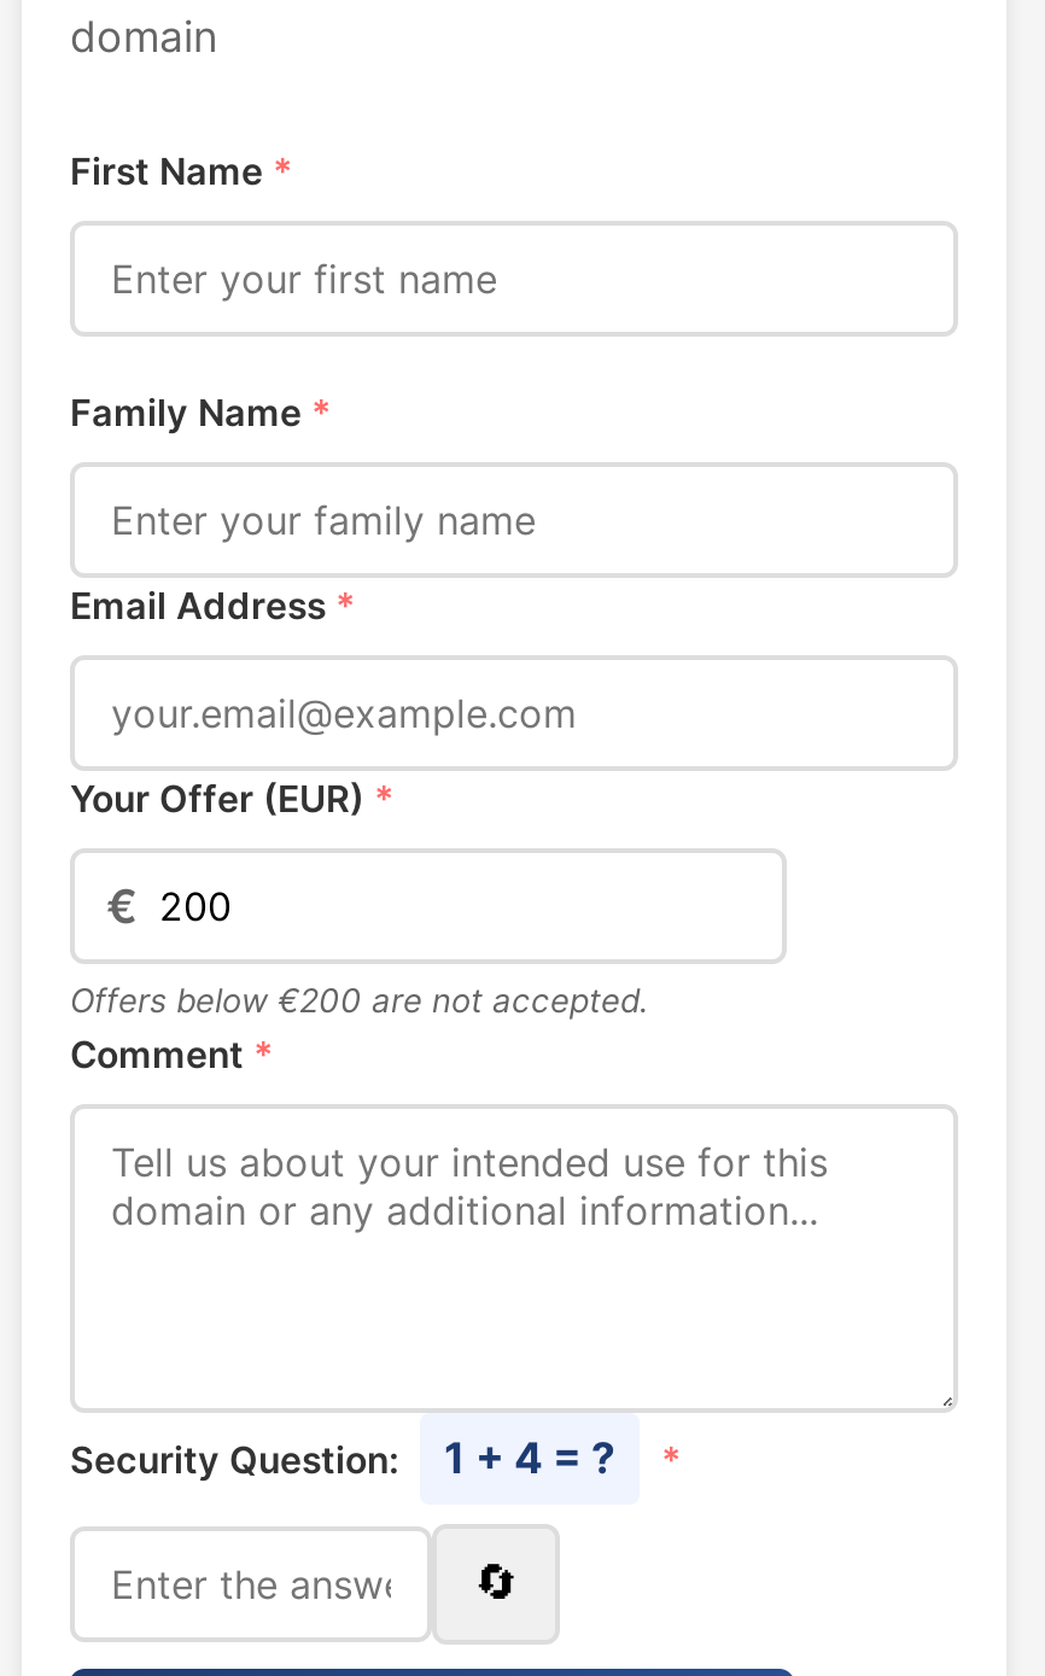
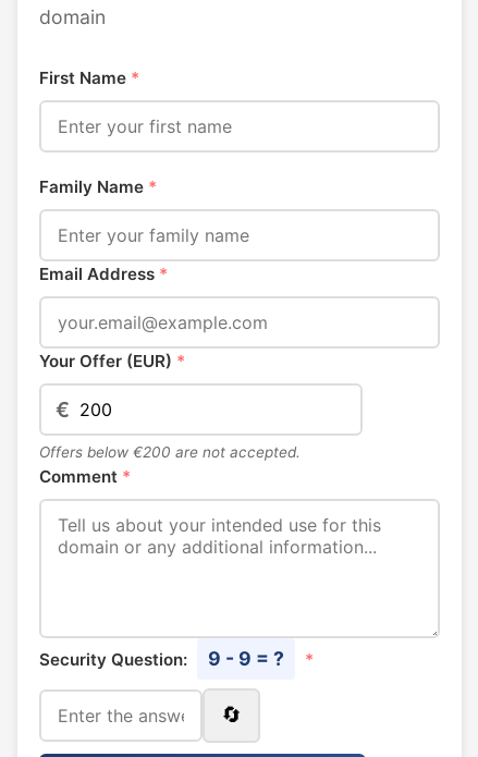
[444,1432,615,1483] 1 + 4 = ? -> [208,647,284,670] 9 - 9 = ?

